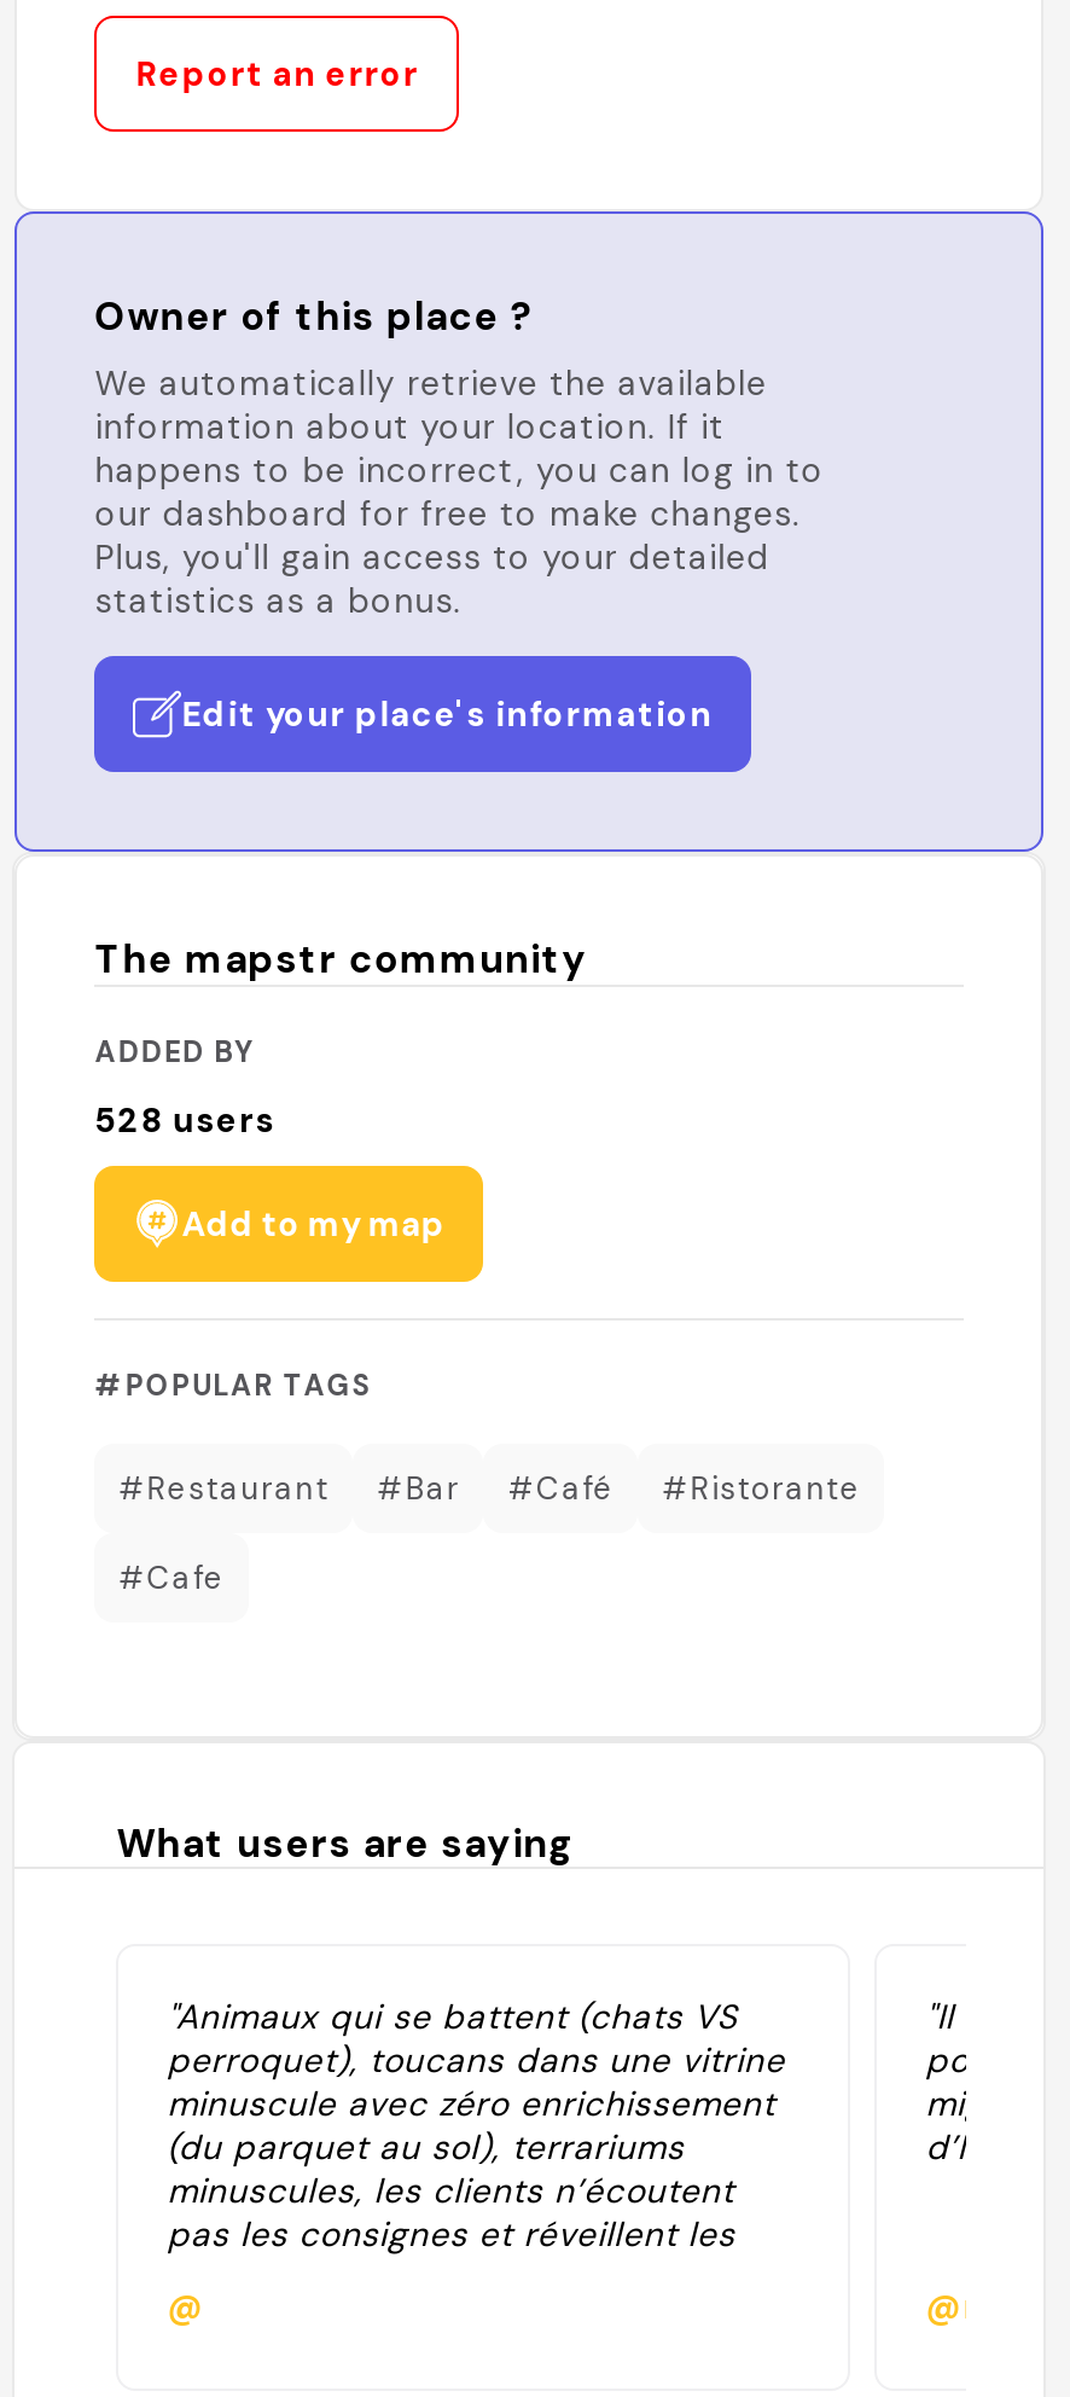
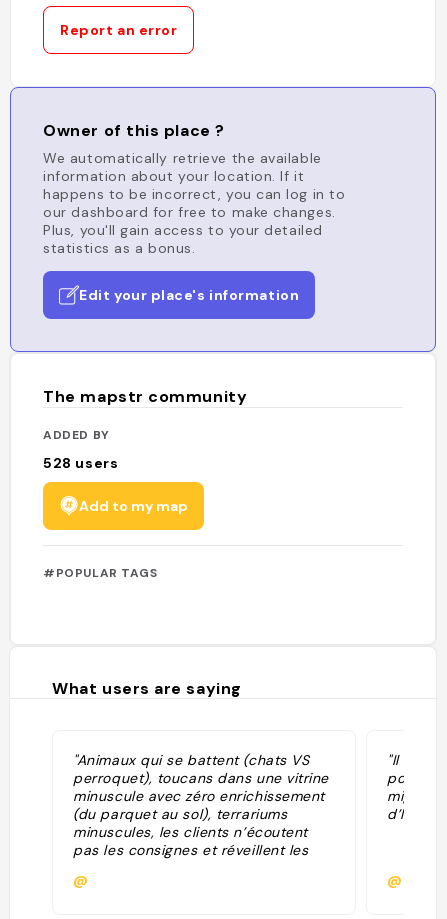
[119,1467,861,1597] #Restaurant | #Bar | #Café | #Ristorante | #Cafe -> none

